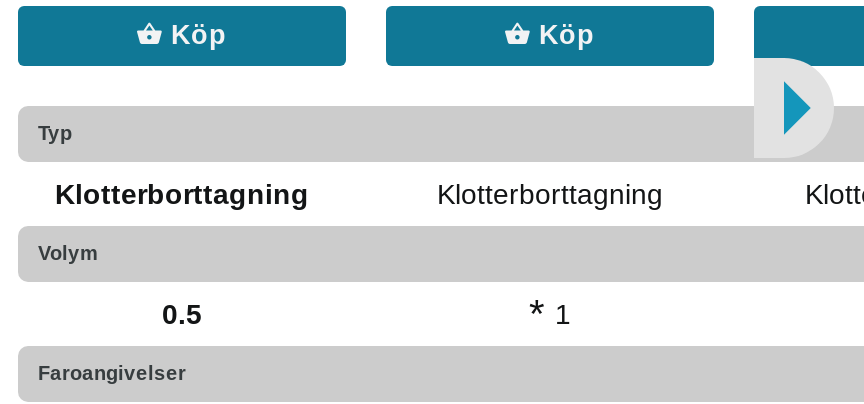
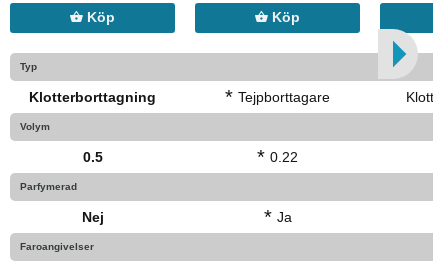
[437,178,663,210] Klotterborttagning -> [225,86,330,108] * Tejpborttagare
[529,292,571,336] * 1 -> [20,146,298,228] * 0.22 | Parfymerad | Nej | * Ja

